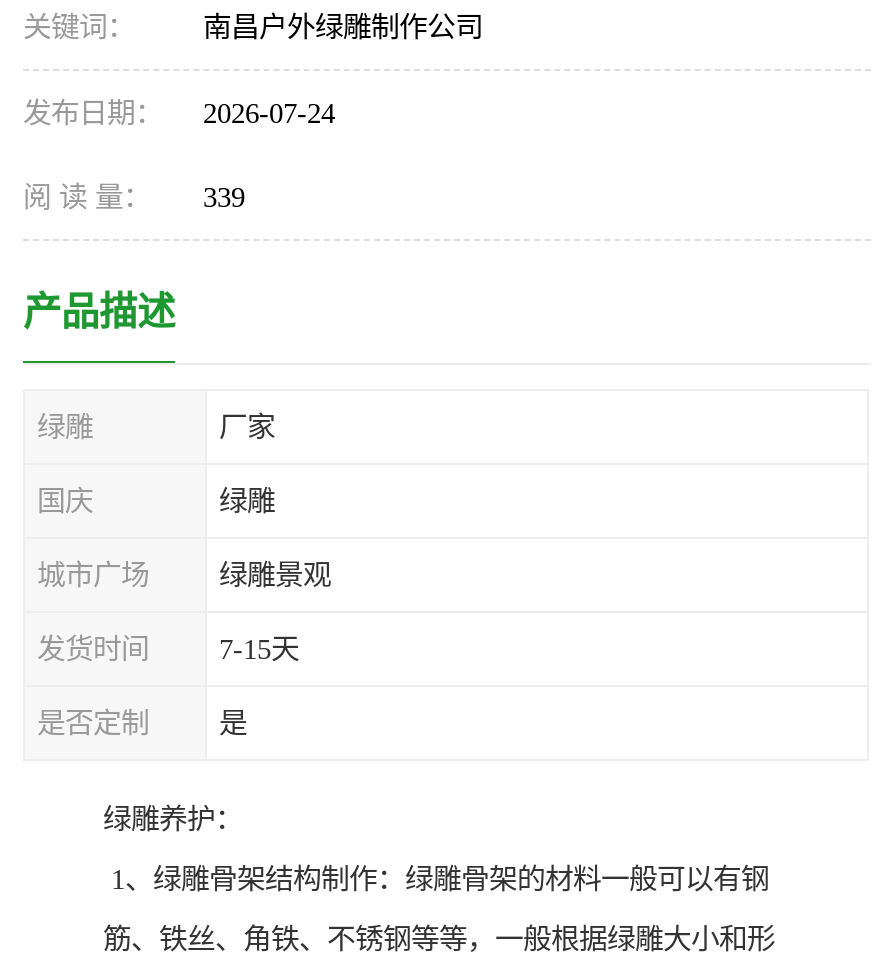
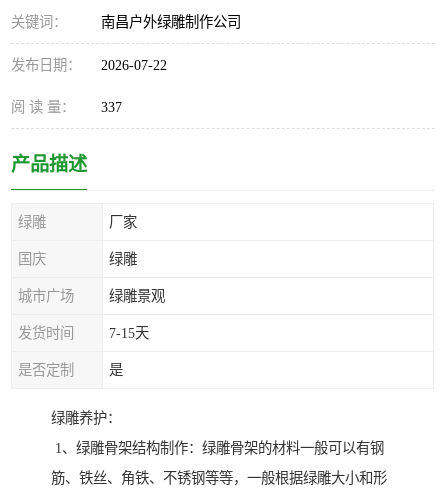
[23,97,335,129] 发布日期： 2026-07-24 -> [11,57,167,73] 发布日期： 2026-07-22
[23,181,245,213] 阅 读 量： 339 -> [11,99,122,115] 阅 读 量： 337

